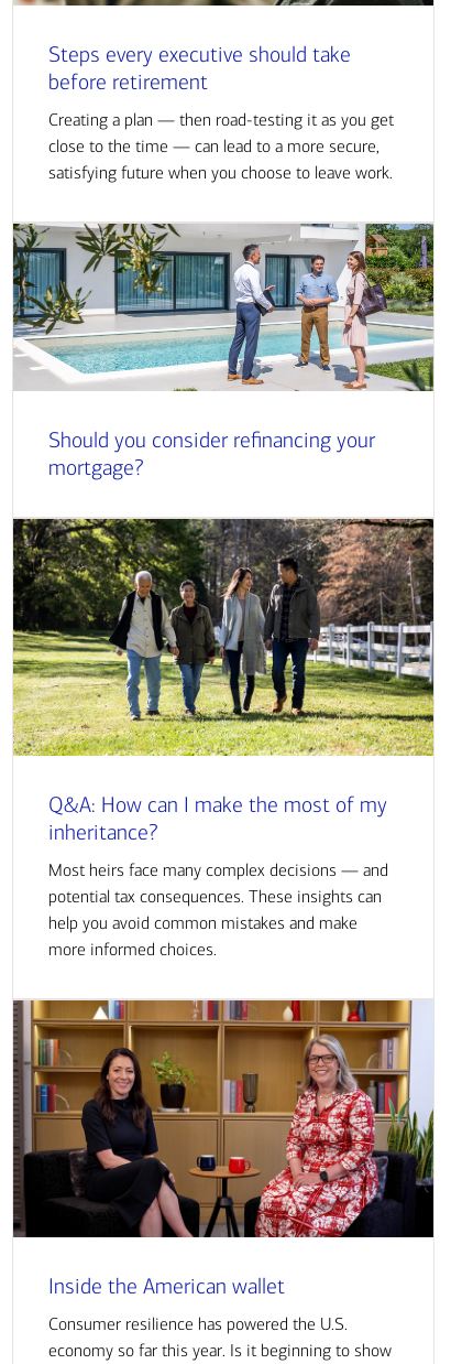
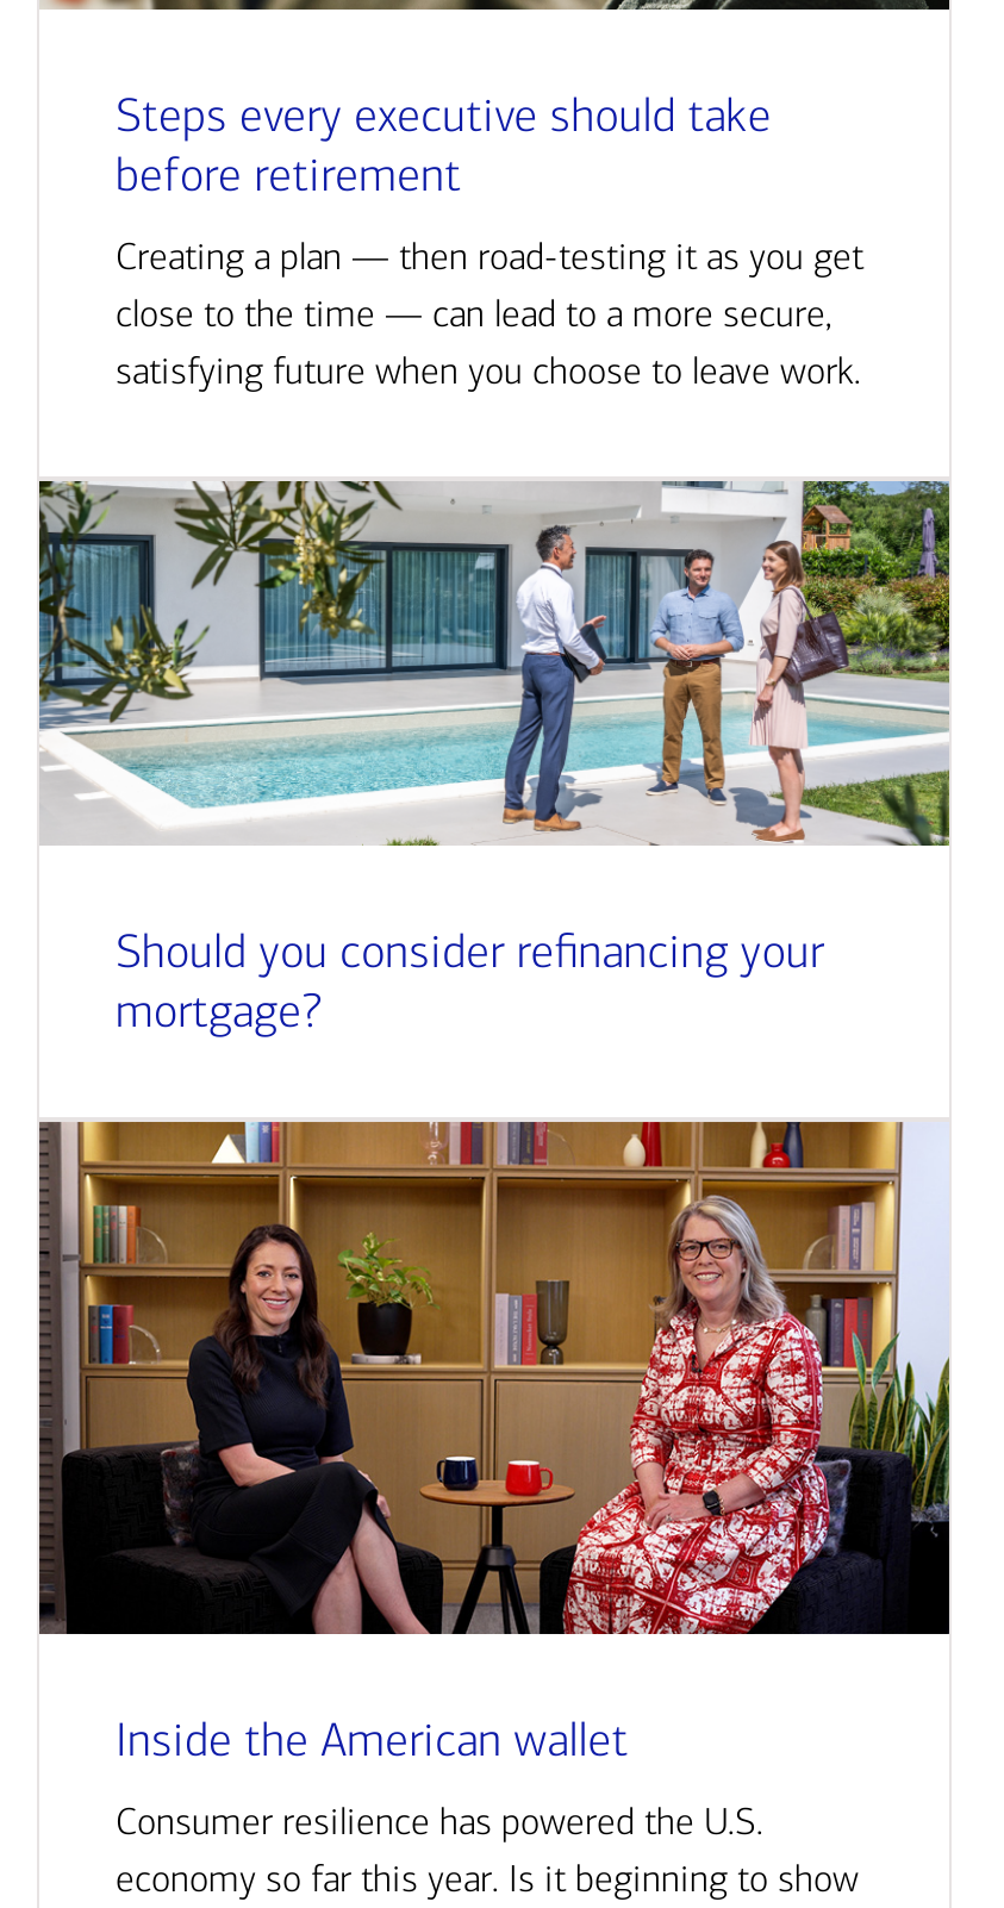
[12,518,435,960] [image] | Q&A: How can I make the most of my | inheritance? | Most heirs face many complex decisions — and | potential tax consequences. These insights can | help you avoid common mistakes and make | more informed choices. -> none

